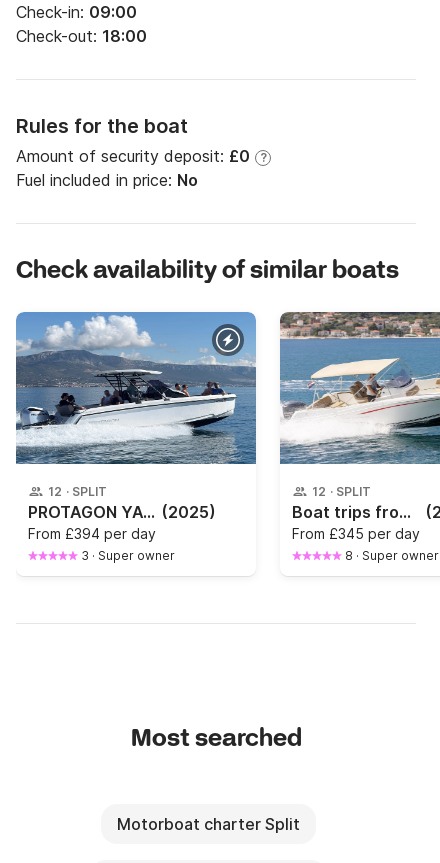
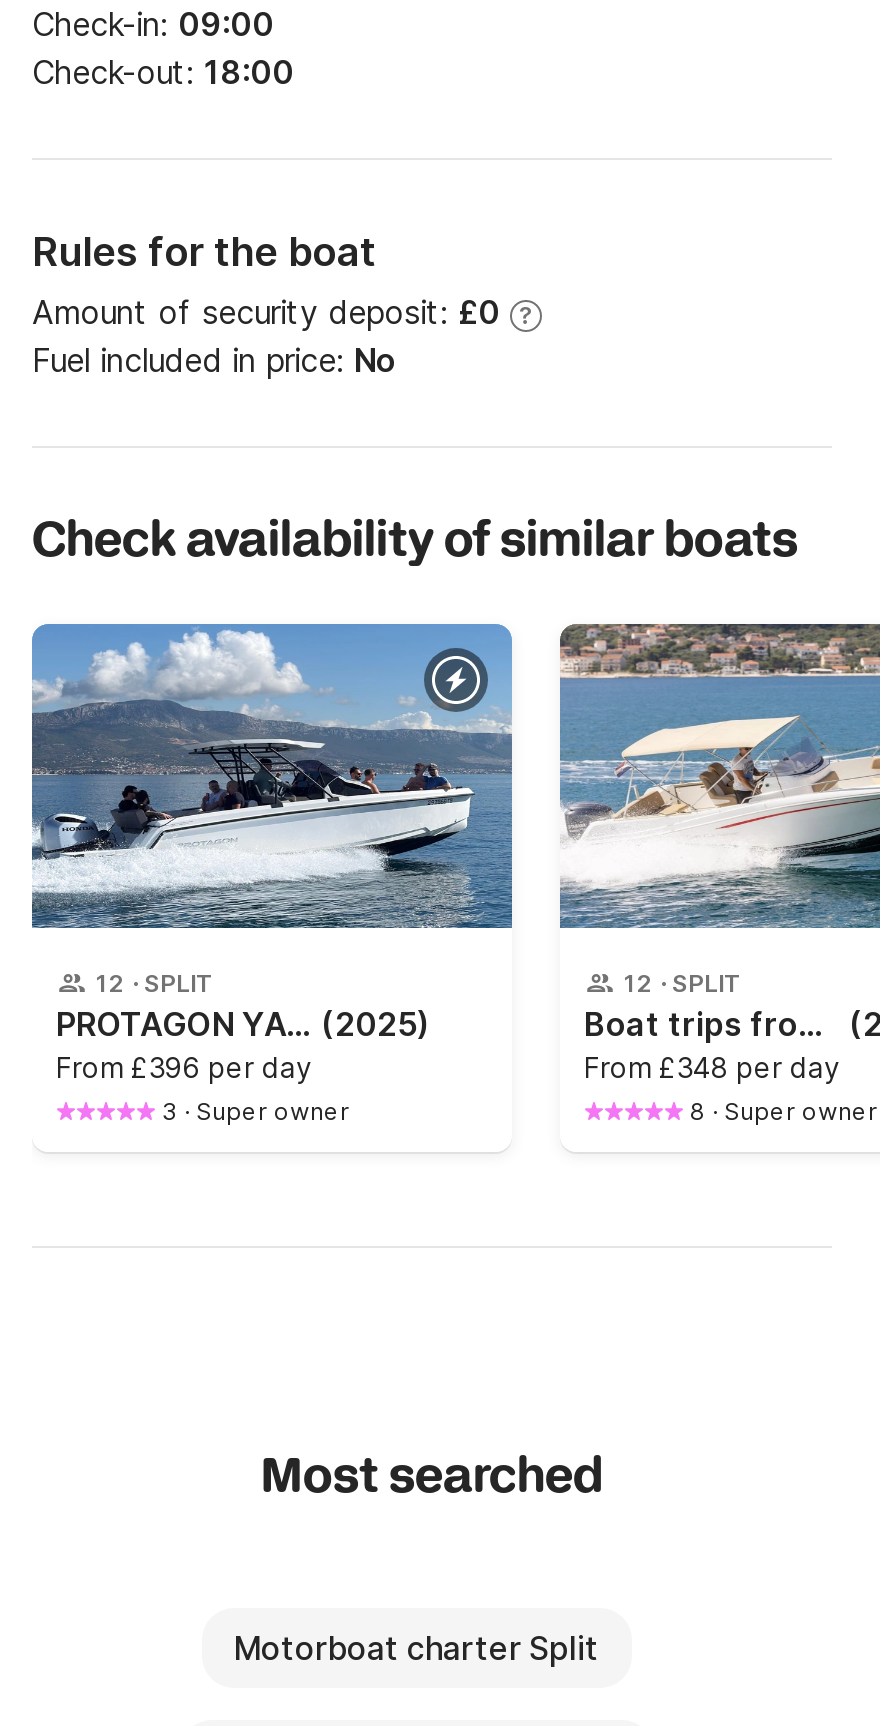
[28,525,156,542] From £394 per day -> [56,1051,312,1085] From £396 per day
[292,525,420,542] From £345 per day -> [584,1051,840,1085] From £348 per day

